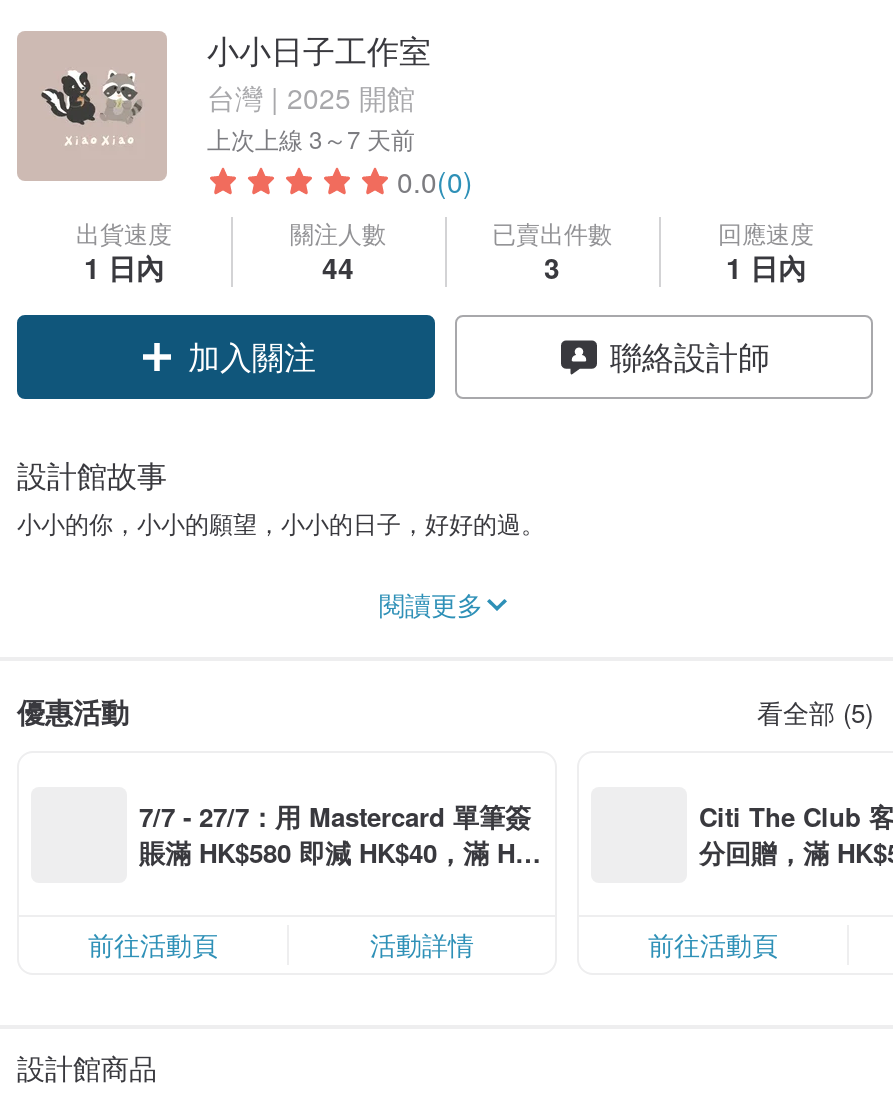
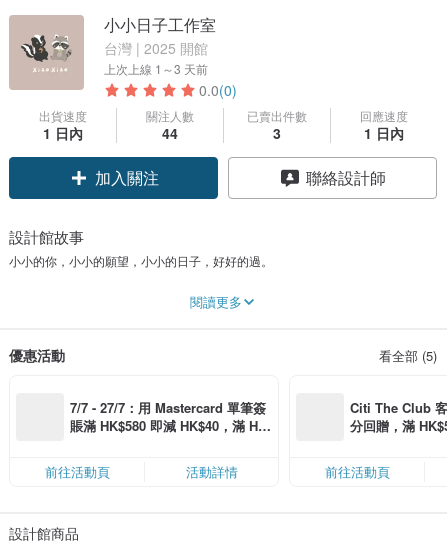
[207,121,415,155] 上次上線3～7 天前 -> [104,60,208,77] 上次上線1～3 天前

